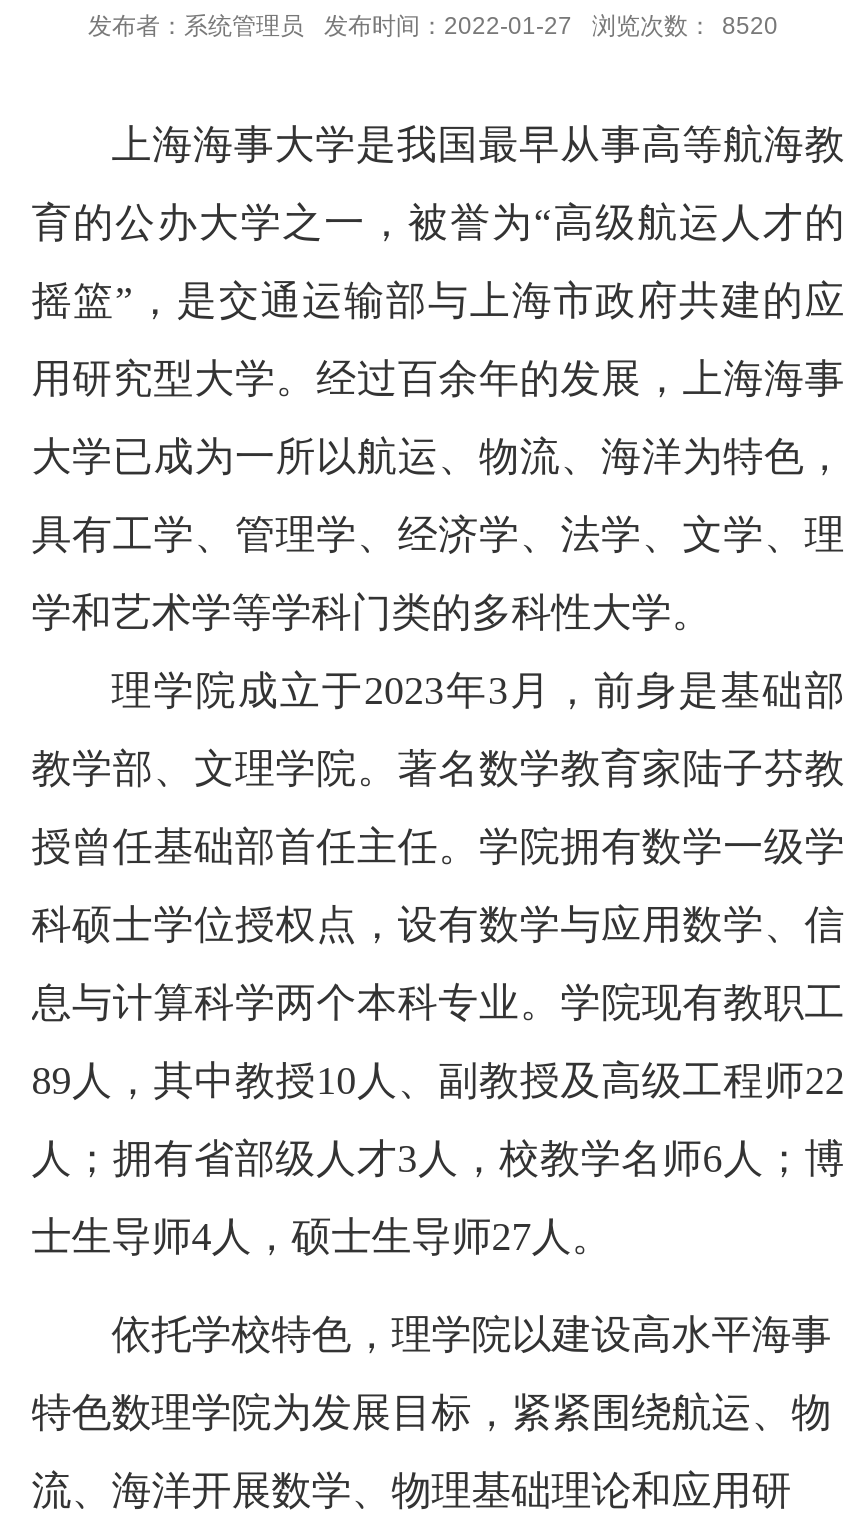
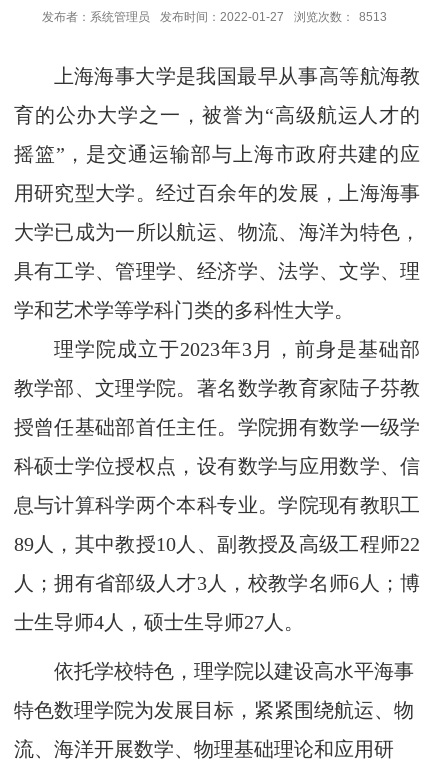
[88,12,778,40] 发布者：系统管理员 发布时间：2022-01-27 浏览次数： 8520 -> [42,10,387,24] 发布者：系统管理员 发布时间：2022-01-27 浏览次数： 8513

